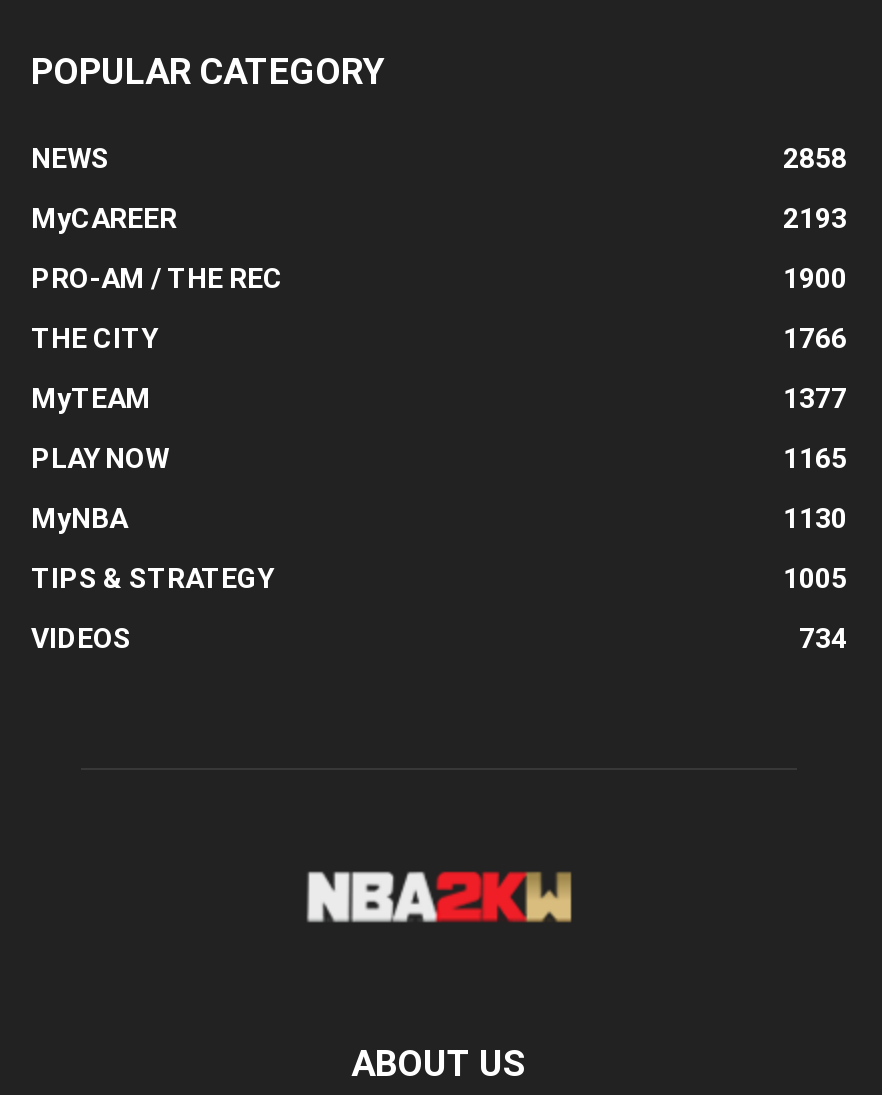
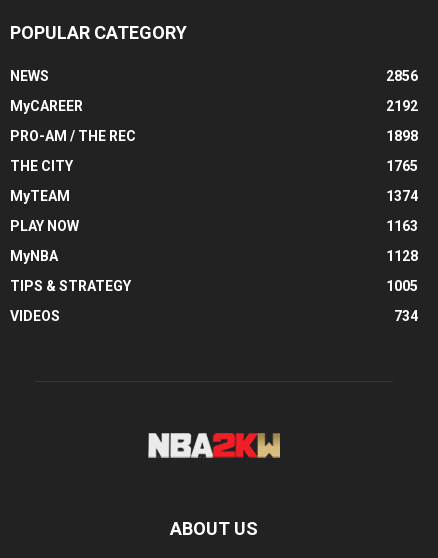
[783,142,847,174] 2858 -> [386,68,418,84] 2856
[783,202,847,234] 2193 -> [386,98,418,114] 2192
[783,262,847,294] 1900 -> [386,128,418,144] 1898
[783,322,847,354] 1766 -> [386,158,418,174] 1765
[783,382,847,414] 1377 -> [386,188,418,204] 1374
[783,442,847,474] 1165 -> [386,218,418,234] 1163
[783,502,847,534] 1130 -> [386,248,418,264] 1128

